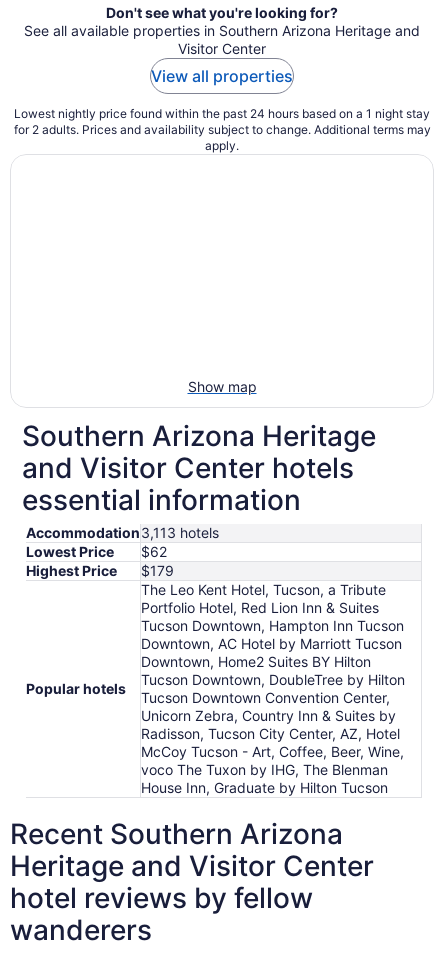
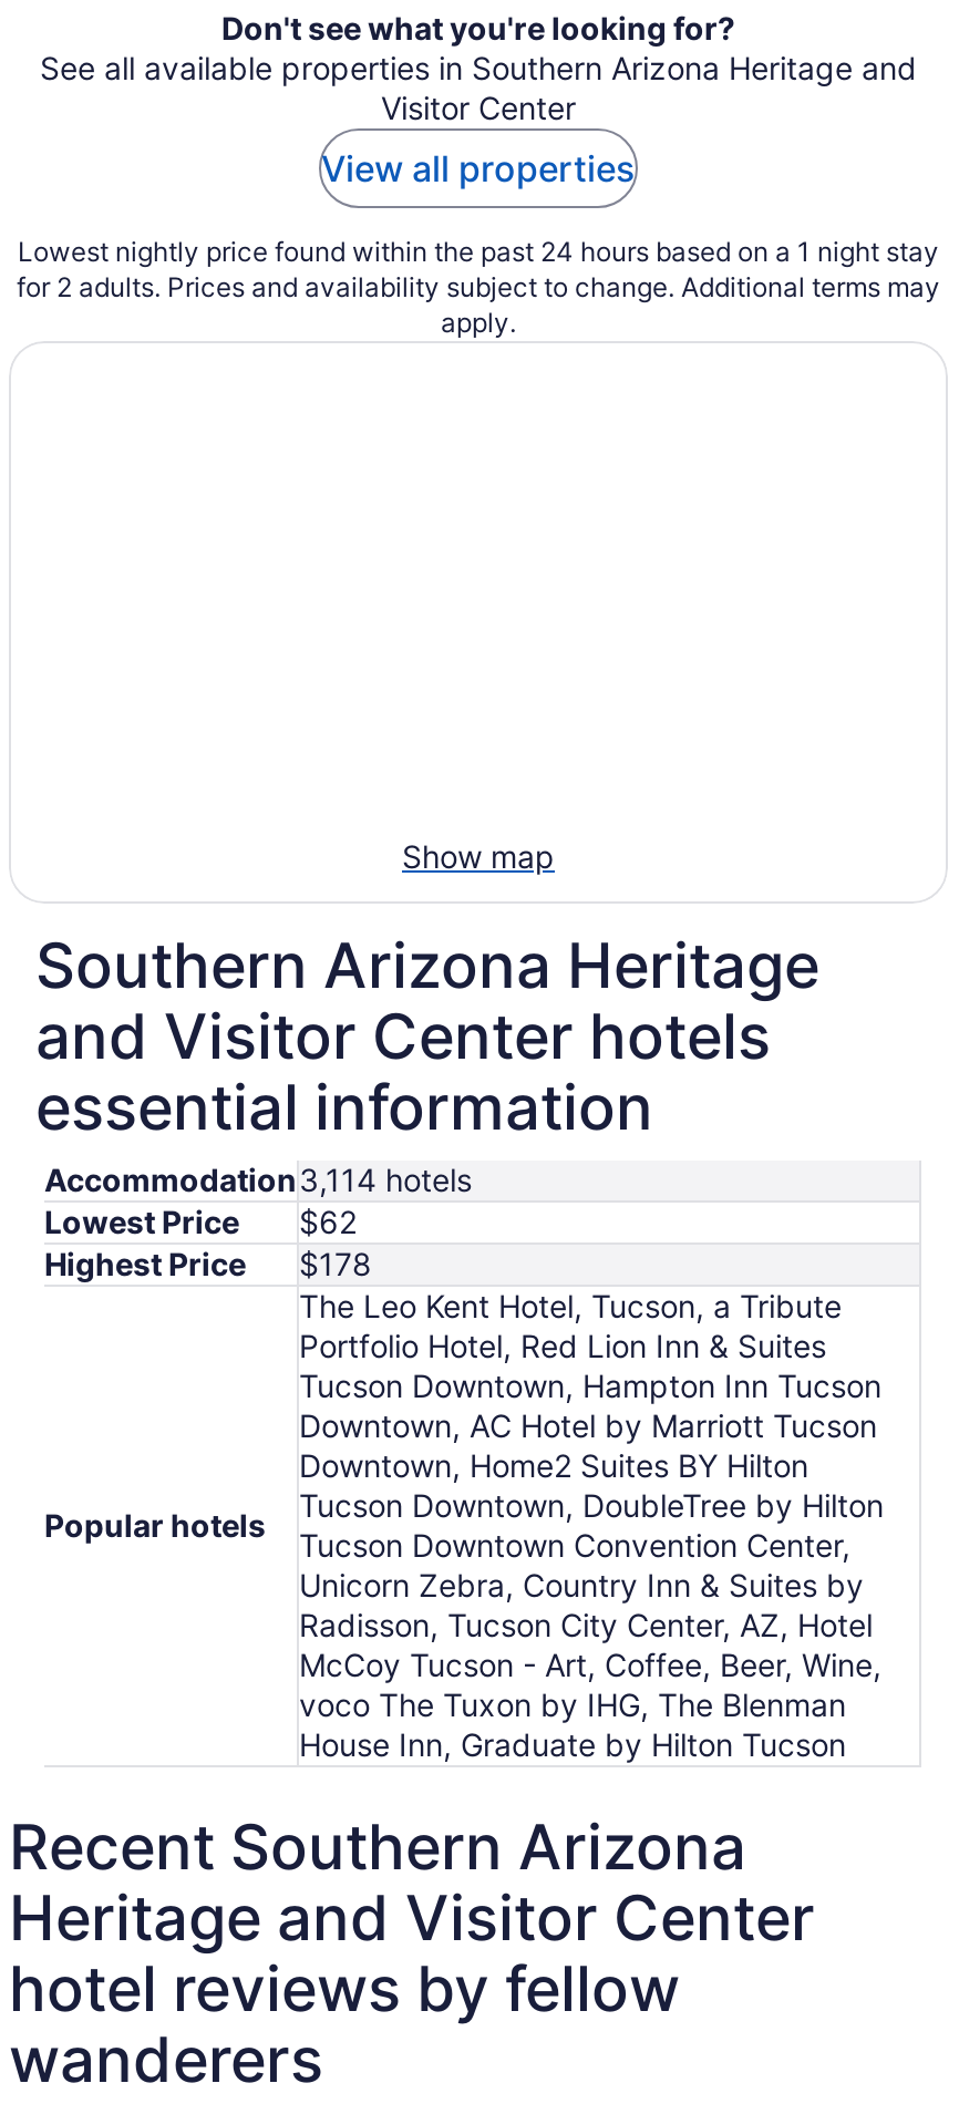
[26,524,219,541] Accommodation 3,113 hotels -> [44,1160,472,1198] Accommodation 3,114 hotels
[26,562,174,579] Highest Price $179 -> [44,1244,372,1282] Highest Price $178

